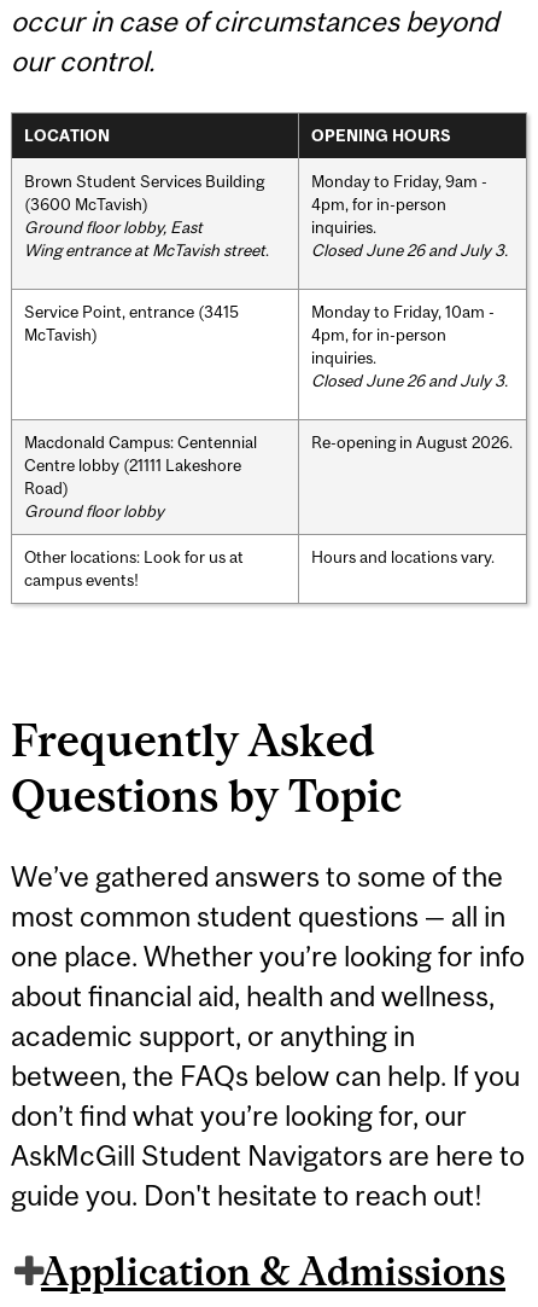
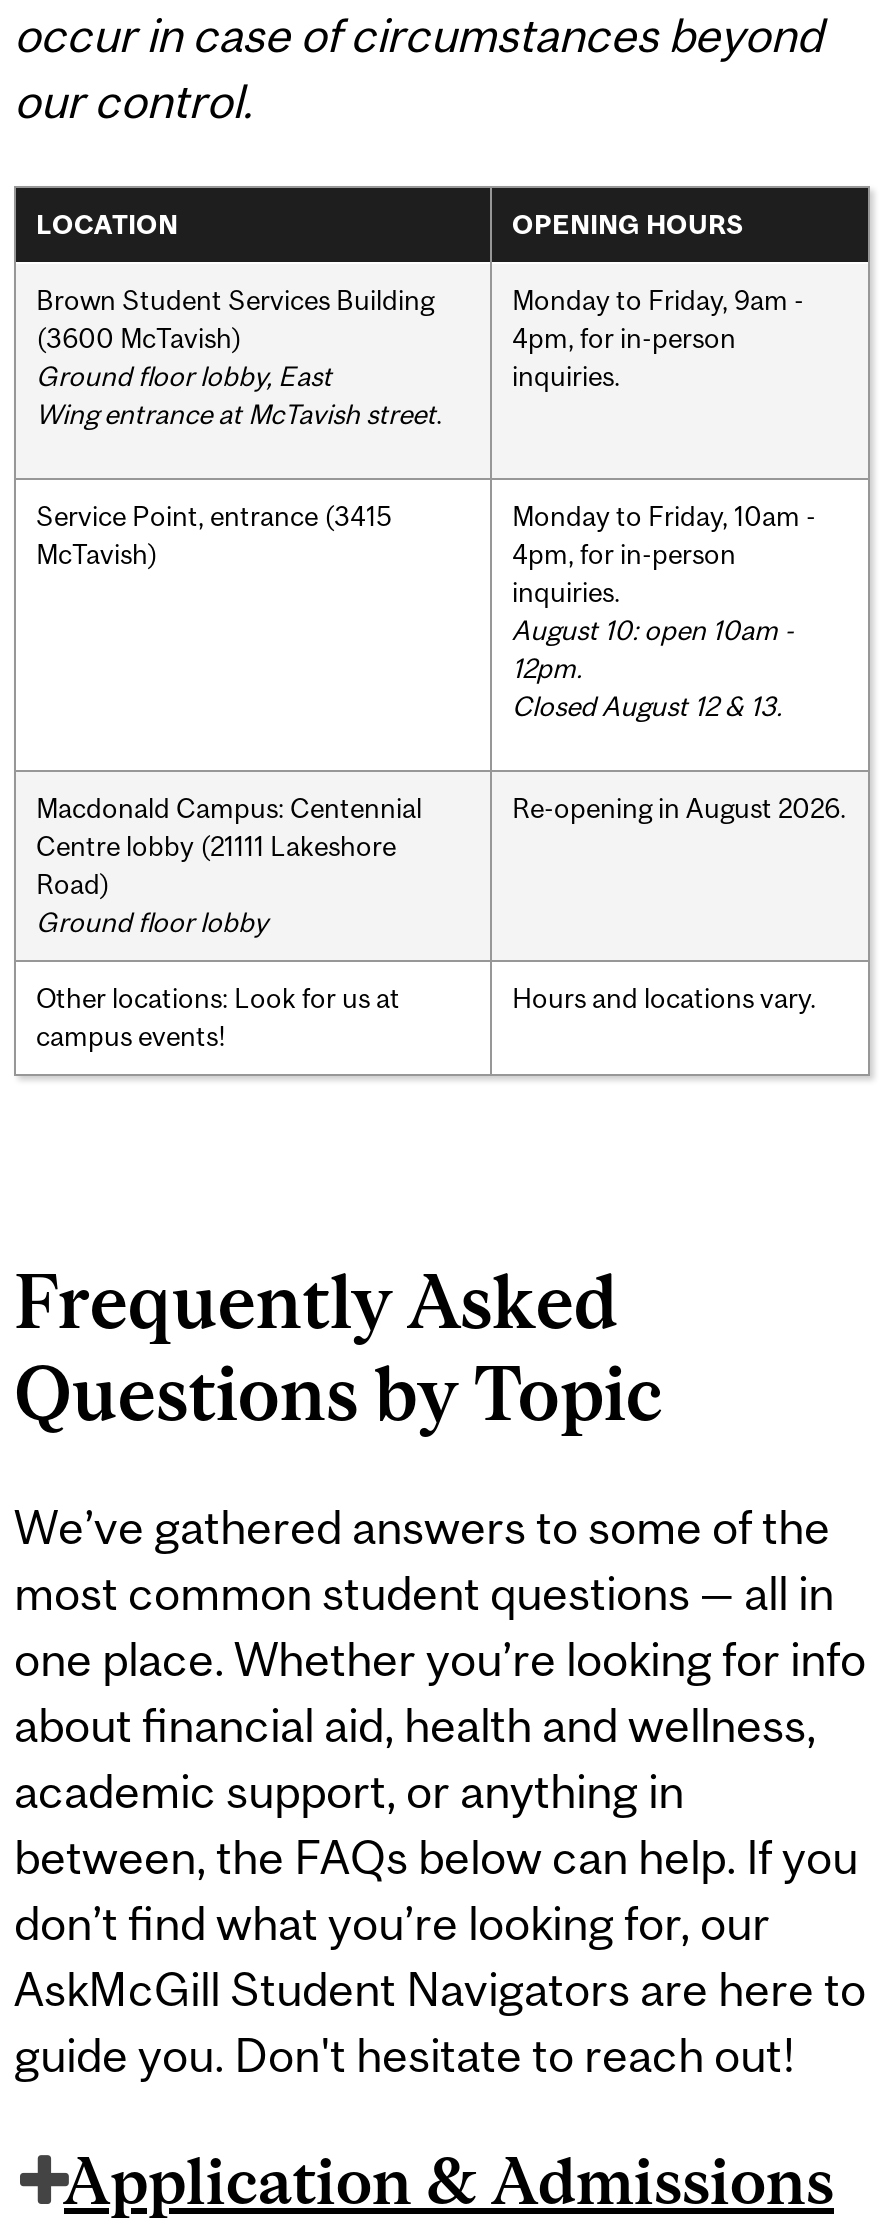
[311,240,508,259] Closed June 26 and July 3. -> none
[311,370,508,390] Closed June 26 and July 3. -> [512,613,794,721] August 10: open 10am - | 12pm. | Closed August 12 & 13.

